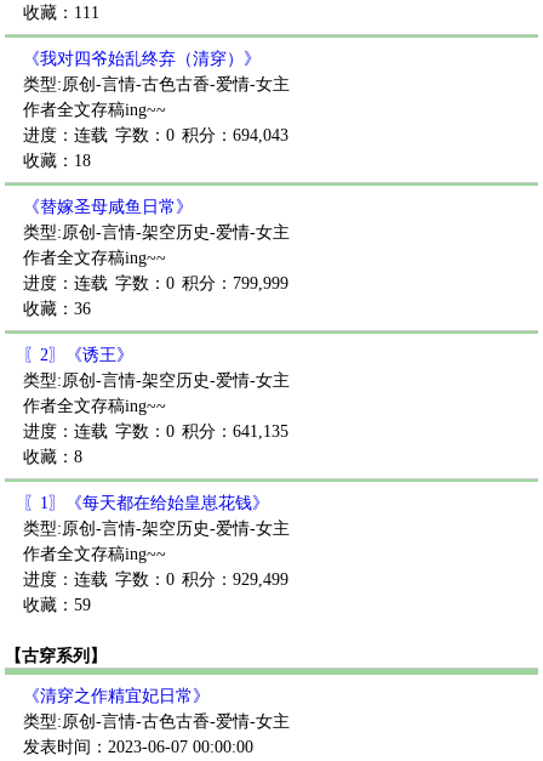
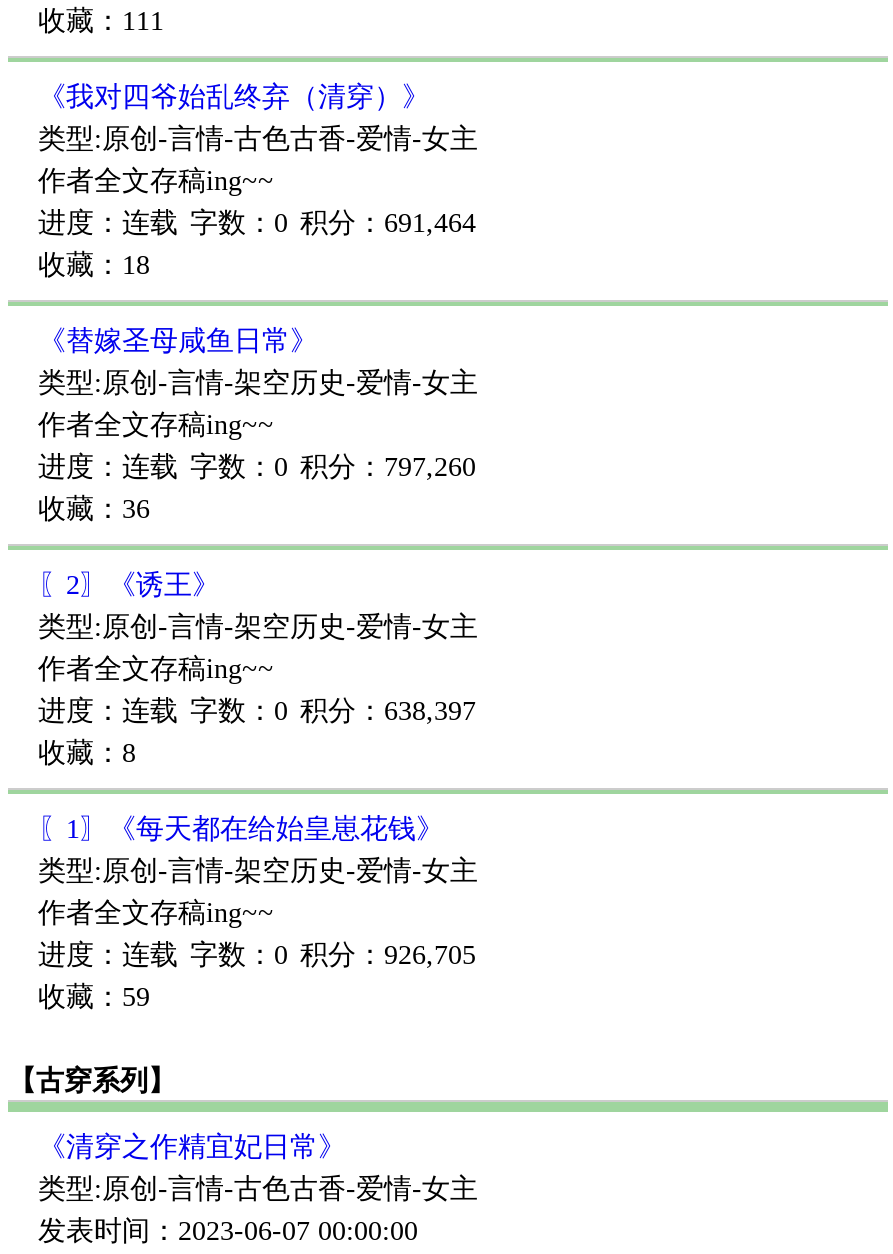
[23,126,288,144] 进度：连载 字数：0 积分：694,043 -> [38,208,476,238] 进度：连载 字数：0 积分：691,464
[23,274,288,293] 进度：连载 字数：0 积分：799,999 -> [38,452,476,482] 进度：连载 字数：0 积分：797,260
[23,422,288,441] 进度：连载 字数：0 积分：641,135 -> [38,696,476,726] 进度：连载 字数：0 积分：638,397
[23,570,288,589] 进度：连载 字数：0 积分：929,499 -> [38,940,476,970] 进度：连载 字数：0 积分：926,705

